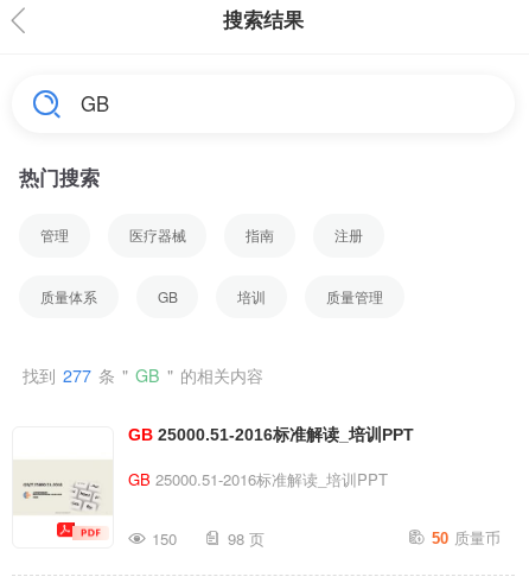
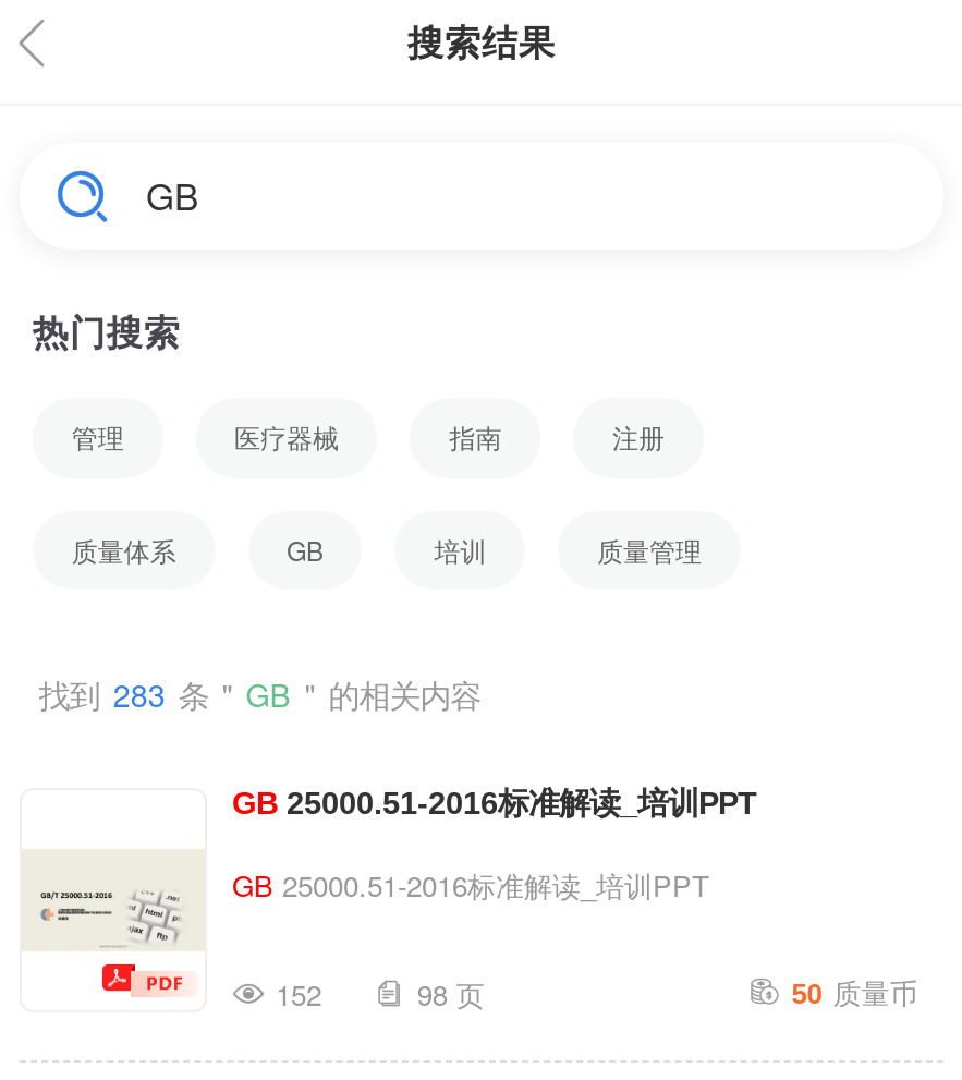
[22,363,263,387] 找到 277 条 " GB " 的相关内容 -> [39,672,481,716] 找到 283 条 " GB " 的相关内容
[151,527,176,550] 150 -> [276,973,321,1014] 152

